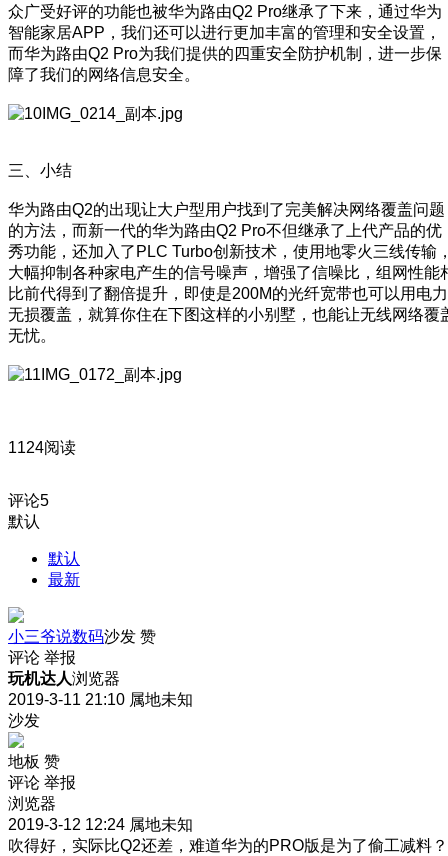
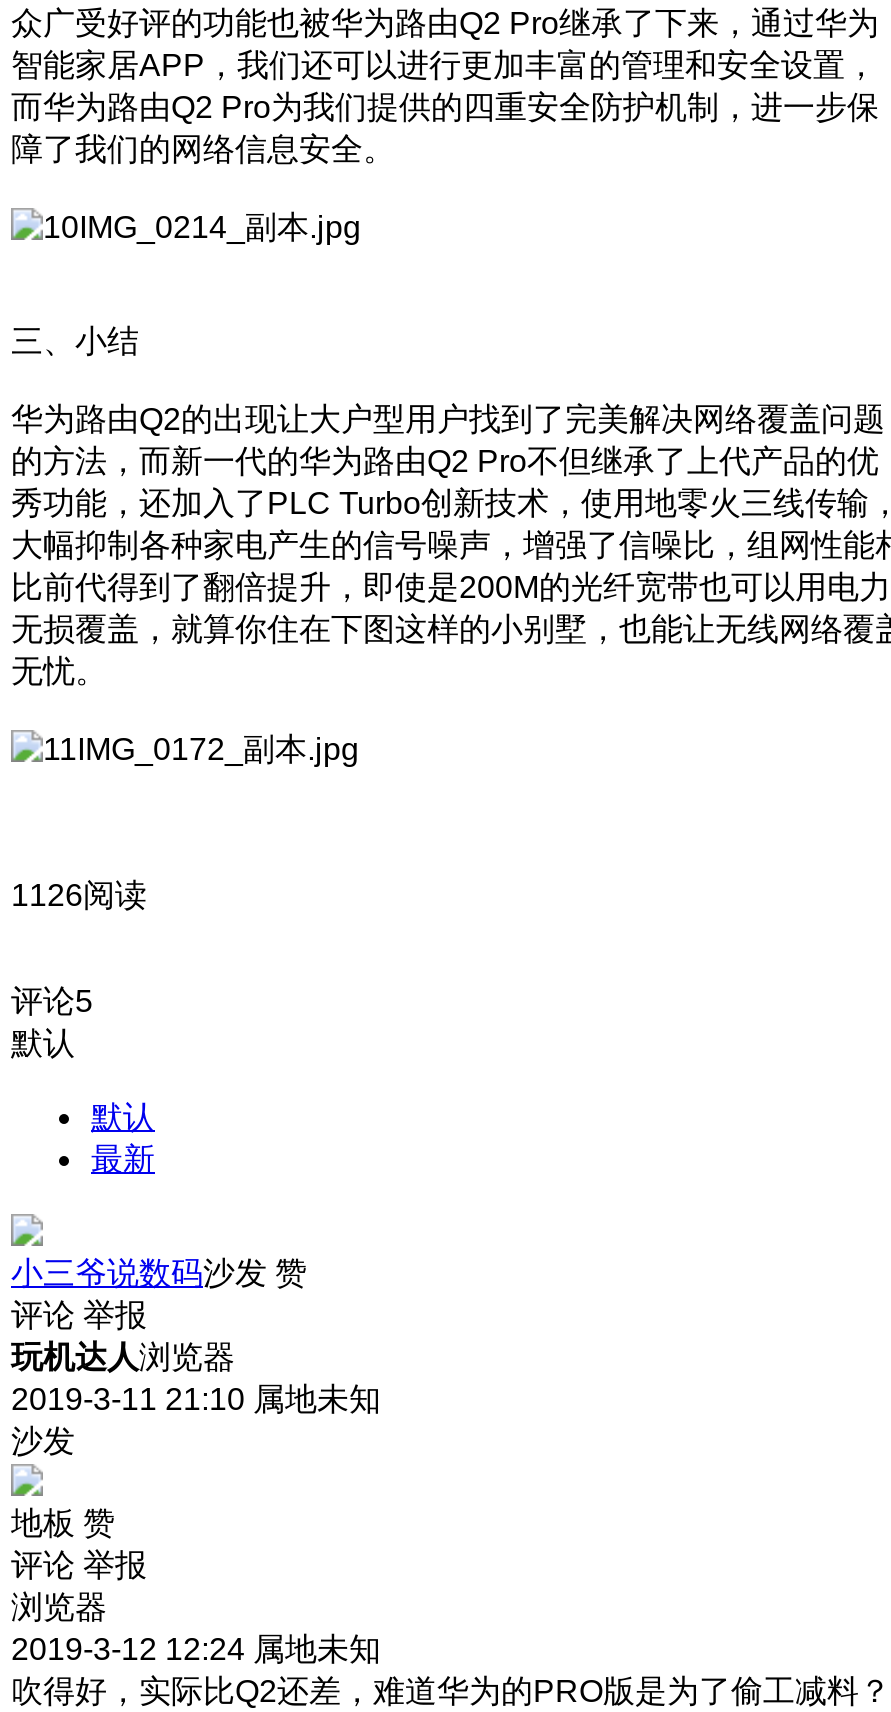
[8,439,76,456] 1124阅读 -> [11,878,147,912] 1126阅读

